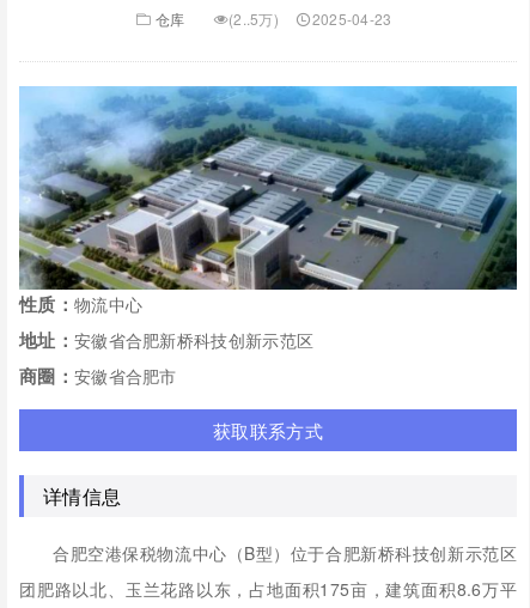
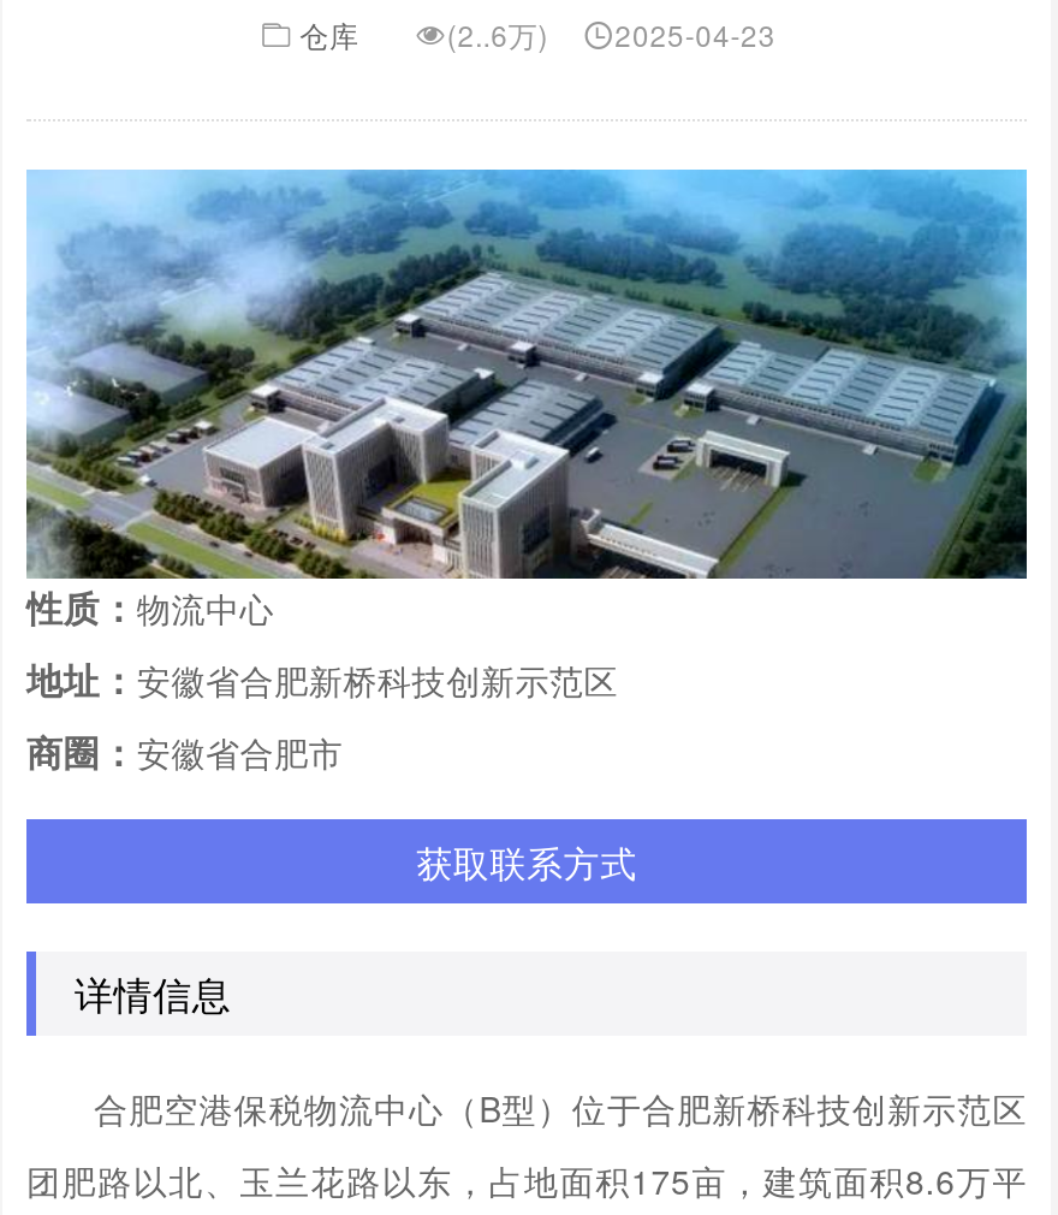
[228,8,392,29] (2..5万) 2025-04-23 -> [447,13,776,54] (2..6万) 2025-04-23

